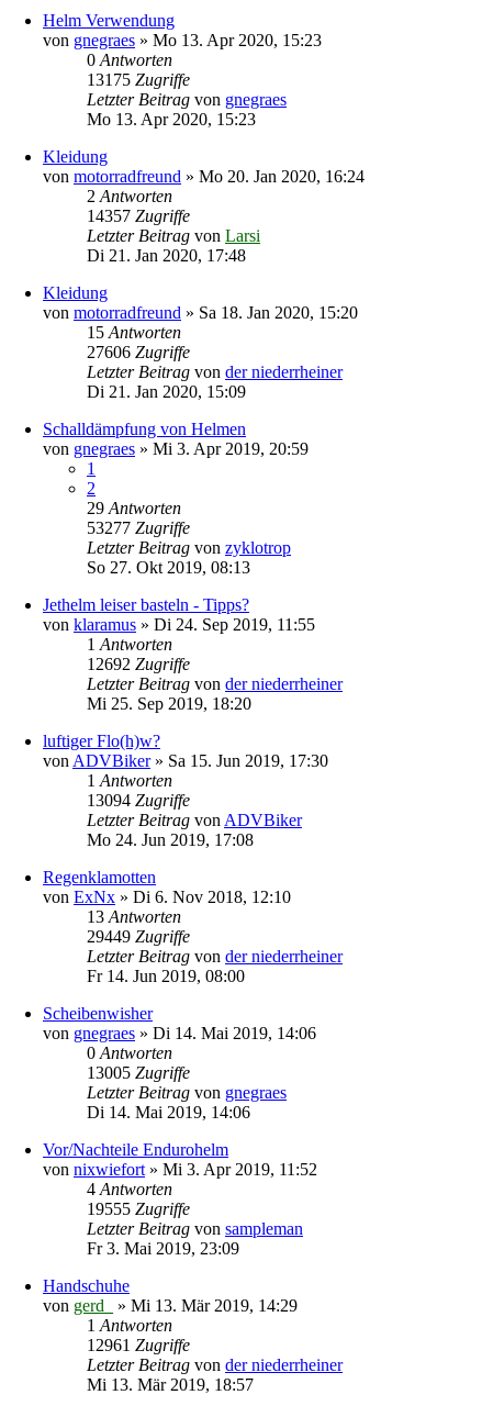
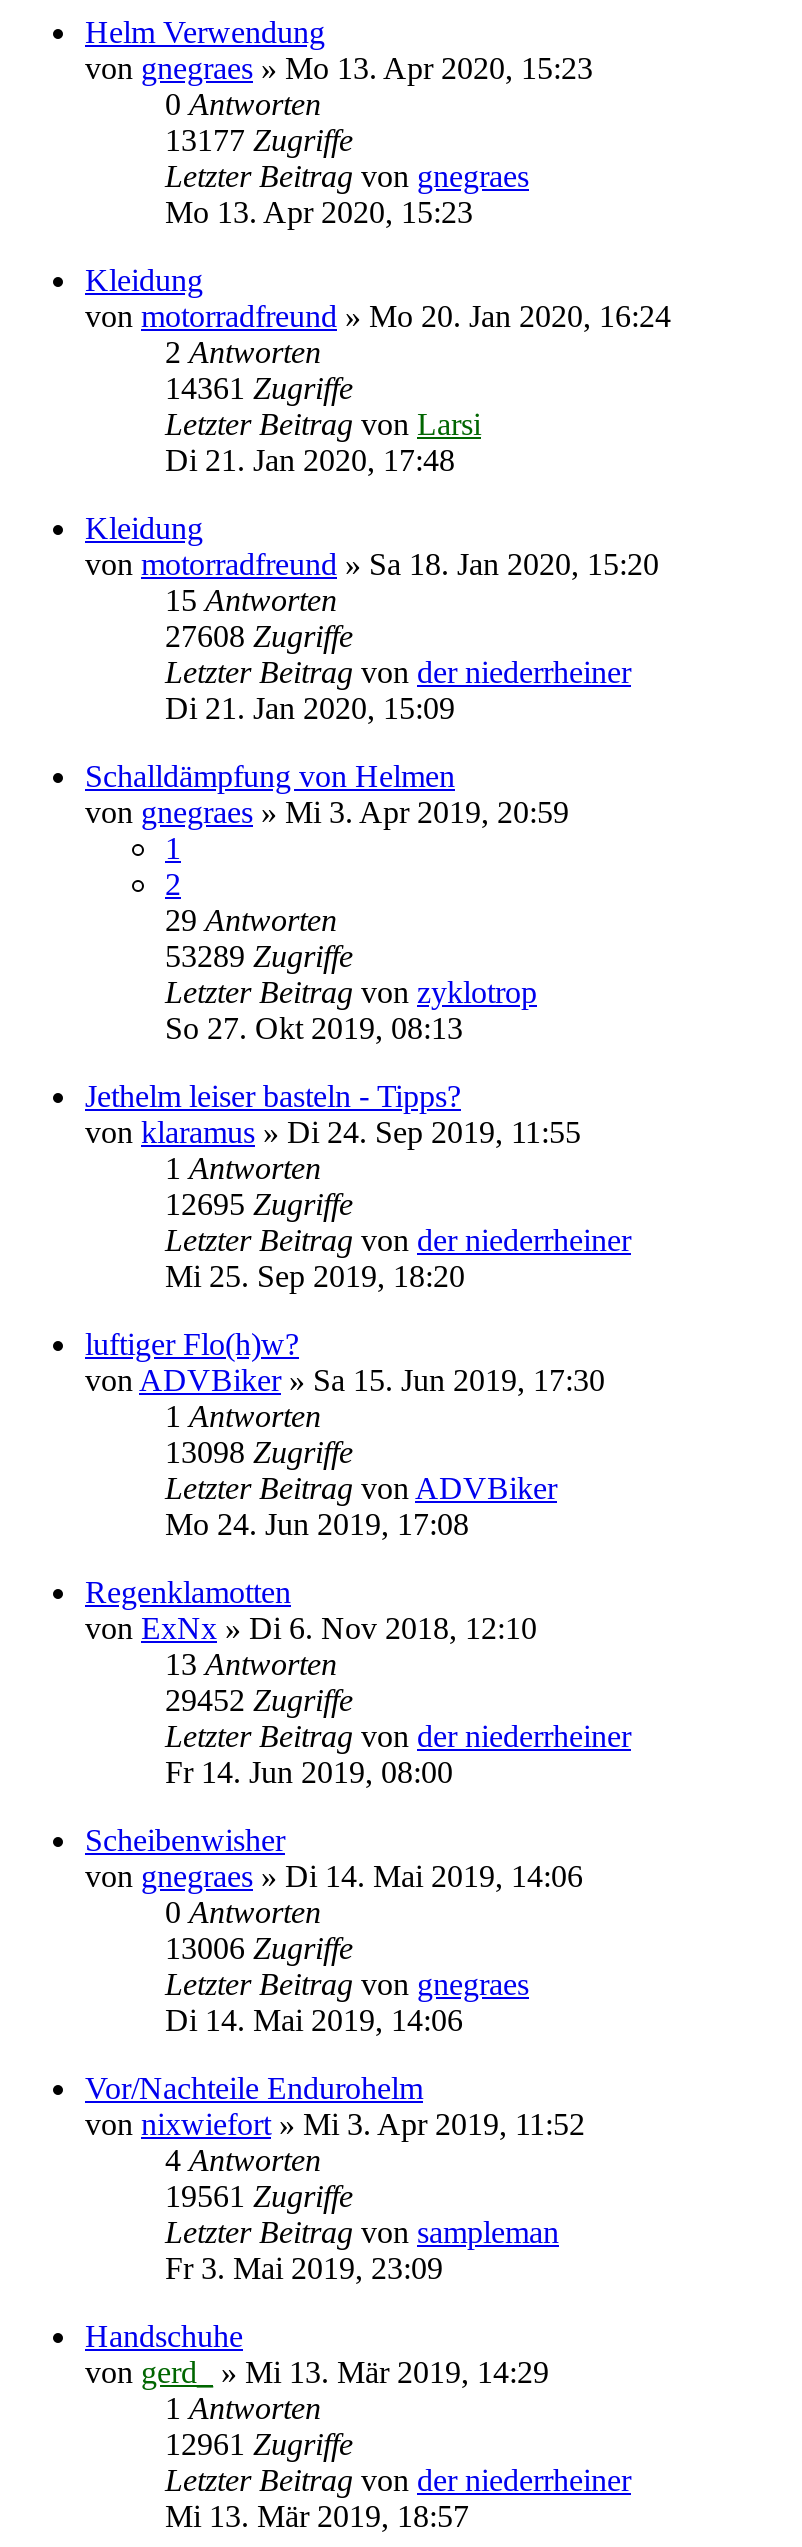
[87,70,190,89] 13175 Zugriffe -> [165,123,353,157] 13177 Zugriffe
[87,206,190,225] 14357 Zugriffe -> [165,371,353,405] 14361 Zugriffe
[87,343,190,361] 27606 Zugriffe -> [165,619,353,653] 27608 Zugriffe
[87,518,190,537] 53277 Zugriffe -> [165,939,353,973] 53289 Zugriffe
[87,655,190,673] 12692 Zugriffe -> [165,1187,353,1221] 12695 Zugriffe
[87,791,190,809] 13094 Zugriffe -> [165,1435,353,1469] 13098 Zugriffe
[87,927,190,946] 29449 Zugriffe -> [165,1683,353,1717] 29452 Zugriffe
[87,1063,190,1082] 13005 Zugriffe -> [165,1931,353,1965] 13006 Zugriffe
[87,1199,190,1218] 19555 Zugriffe -> [165,2179,353,2213] 19561 Zugriffe

